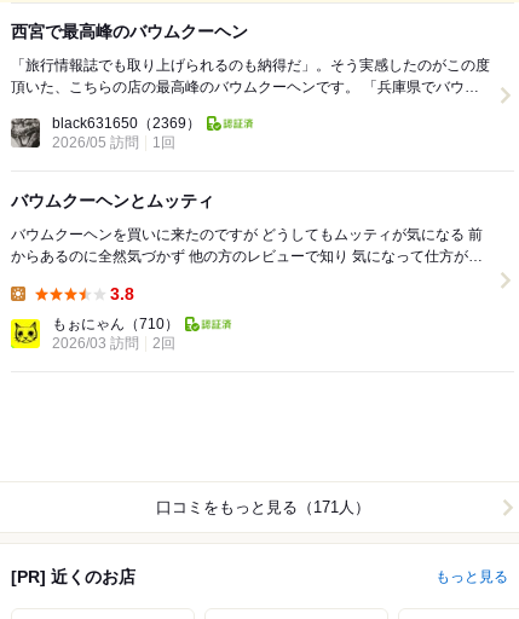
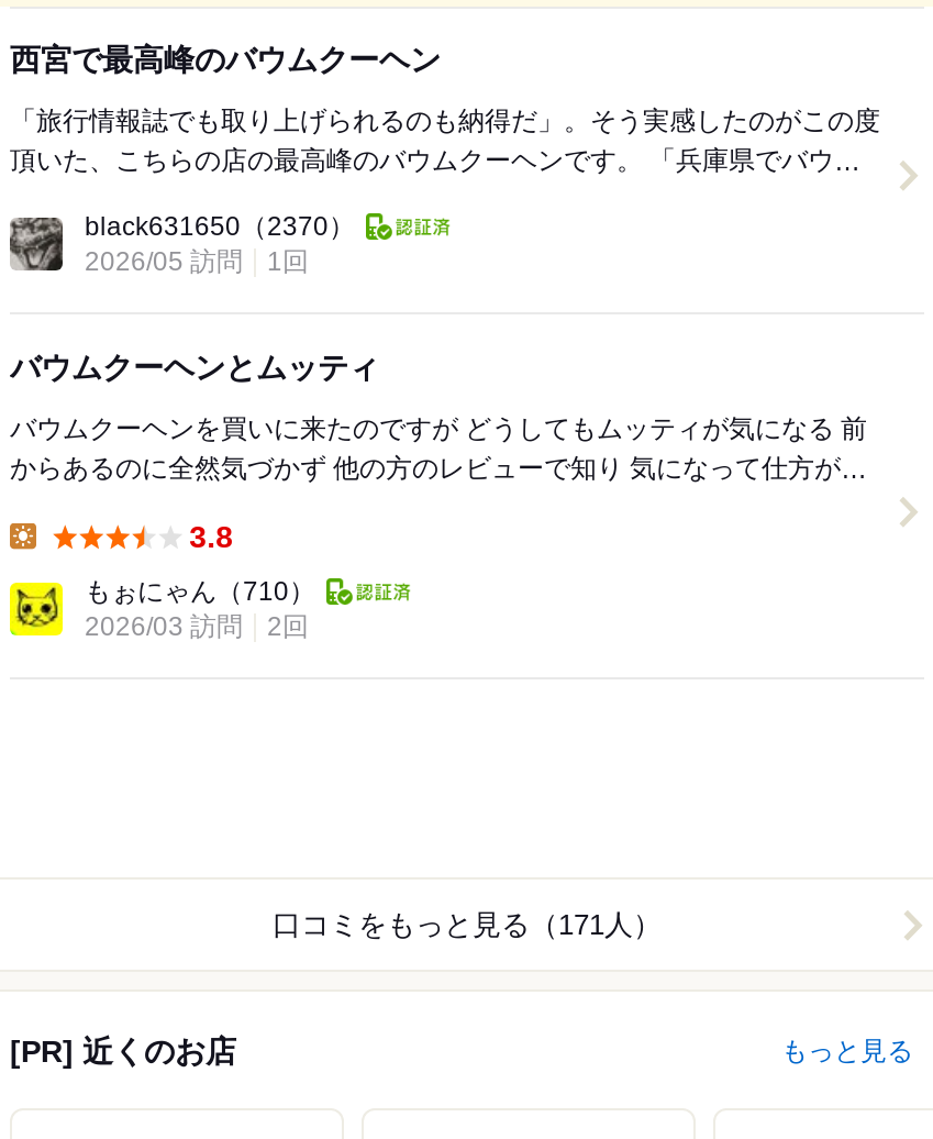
[52,115,201,132] black631650（2369） -> [85,212,355,243] black631650（2370）

